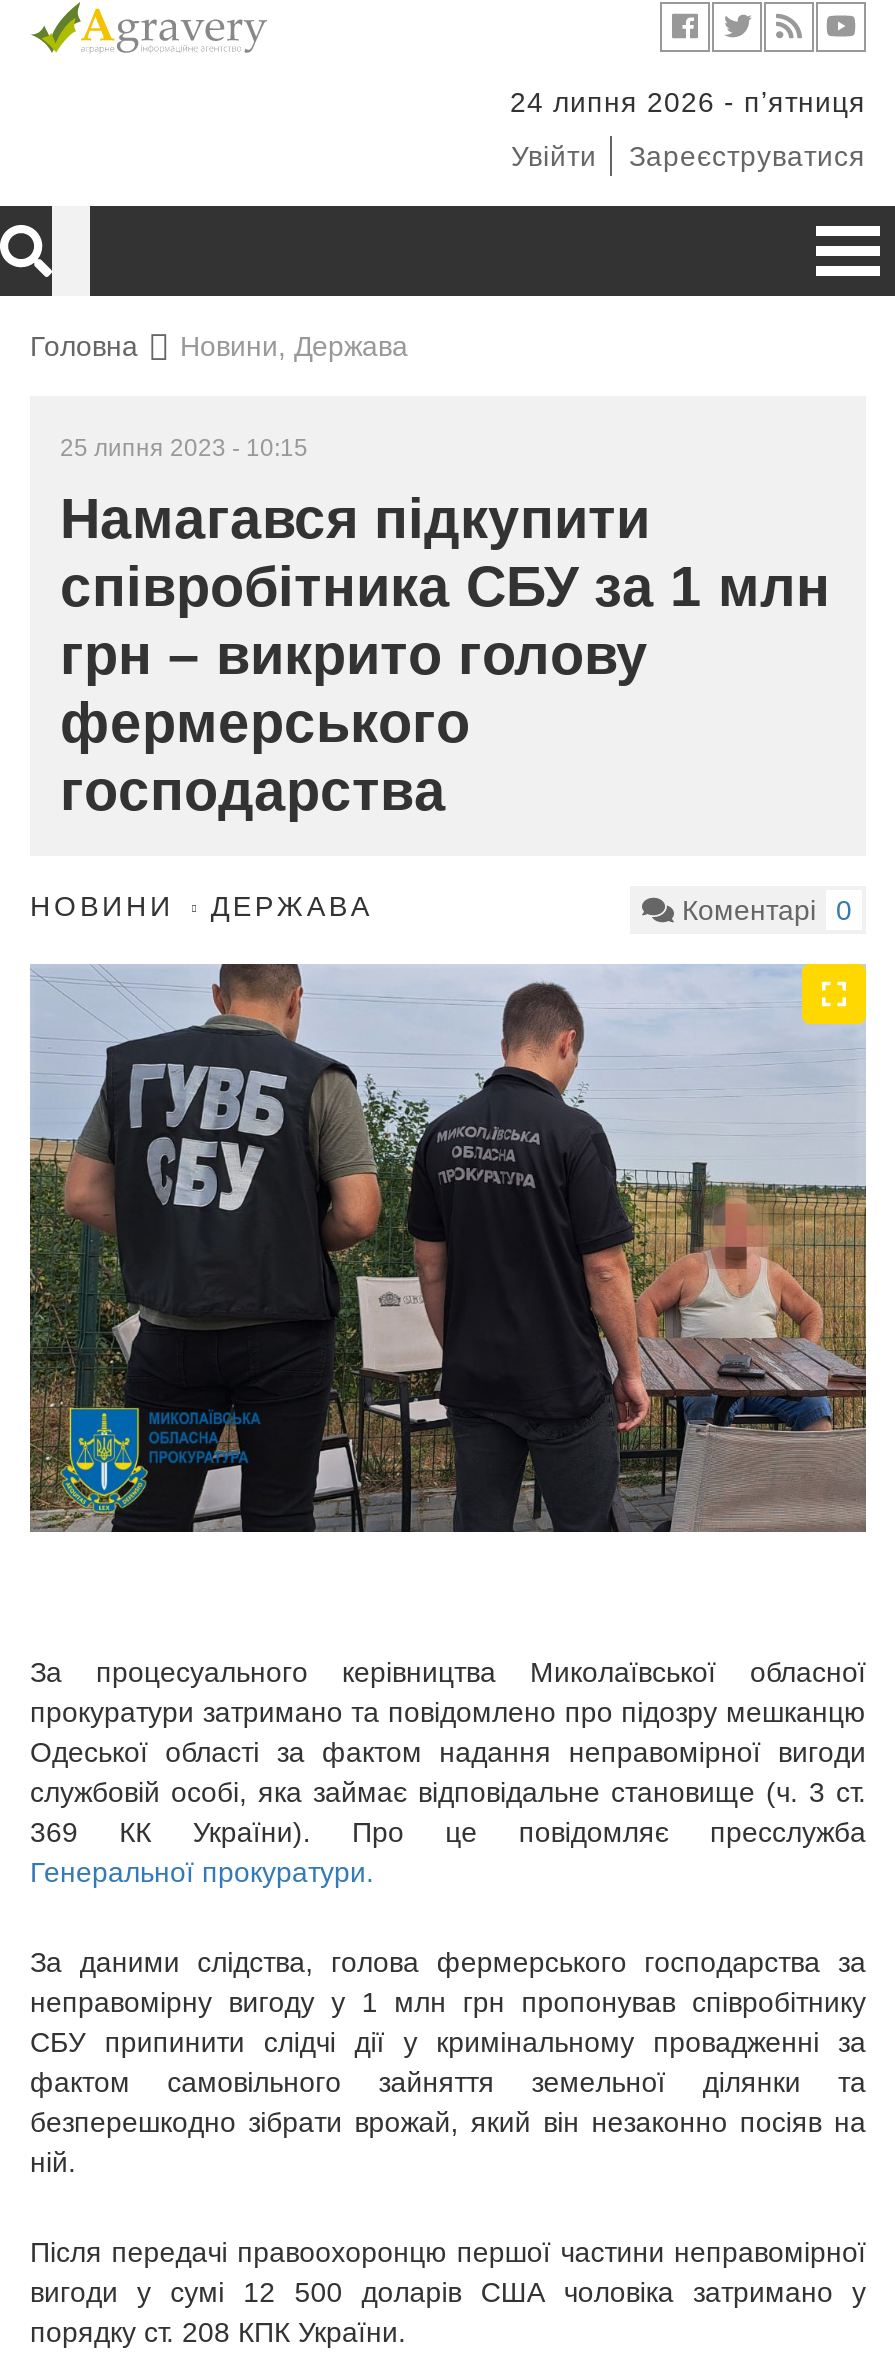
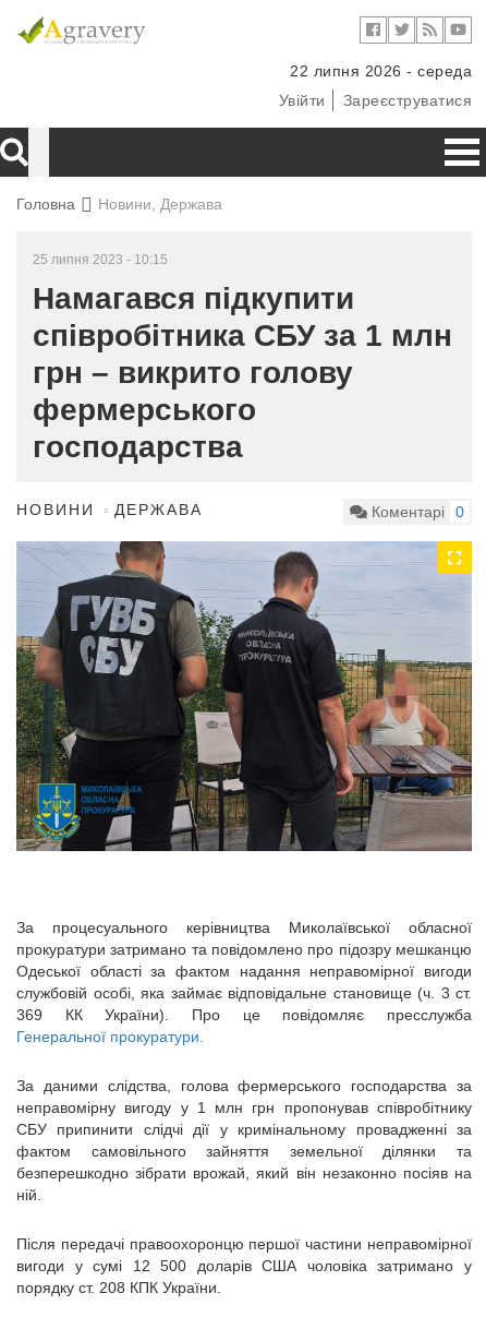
[510,86,866,118] 24 липня 2026 - пʼятниця -> [290,62,472,80] 22 липня 2026 - середа

